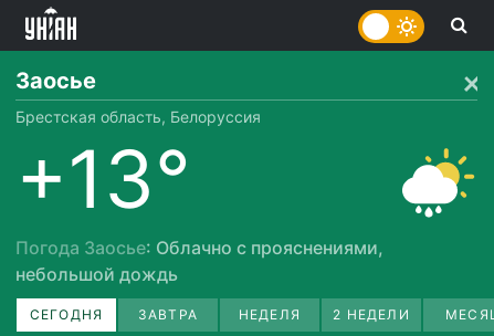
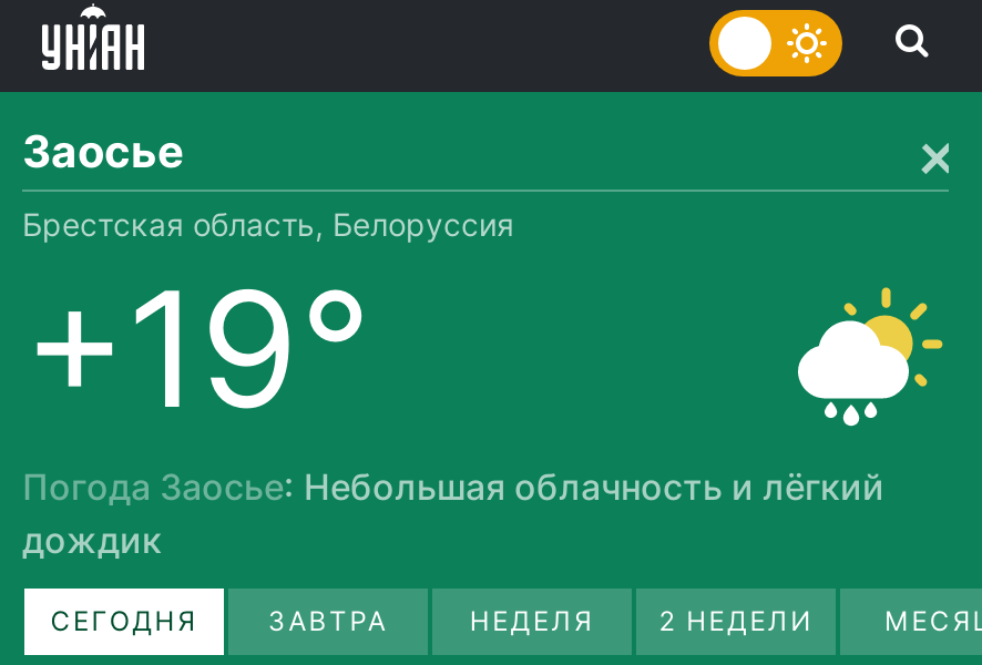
[15,130,383,285] +13° | Погода Заосье: Облачно с прояснениями, | небольшой дождь -> [22,252,884,562] +19° | Погода Заосье: Небольшая облачность и лёгкий | дождик

